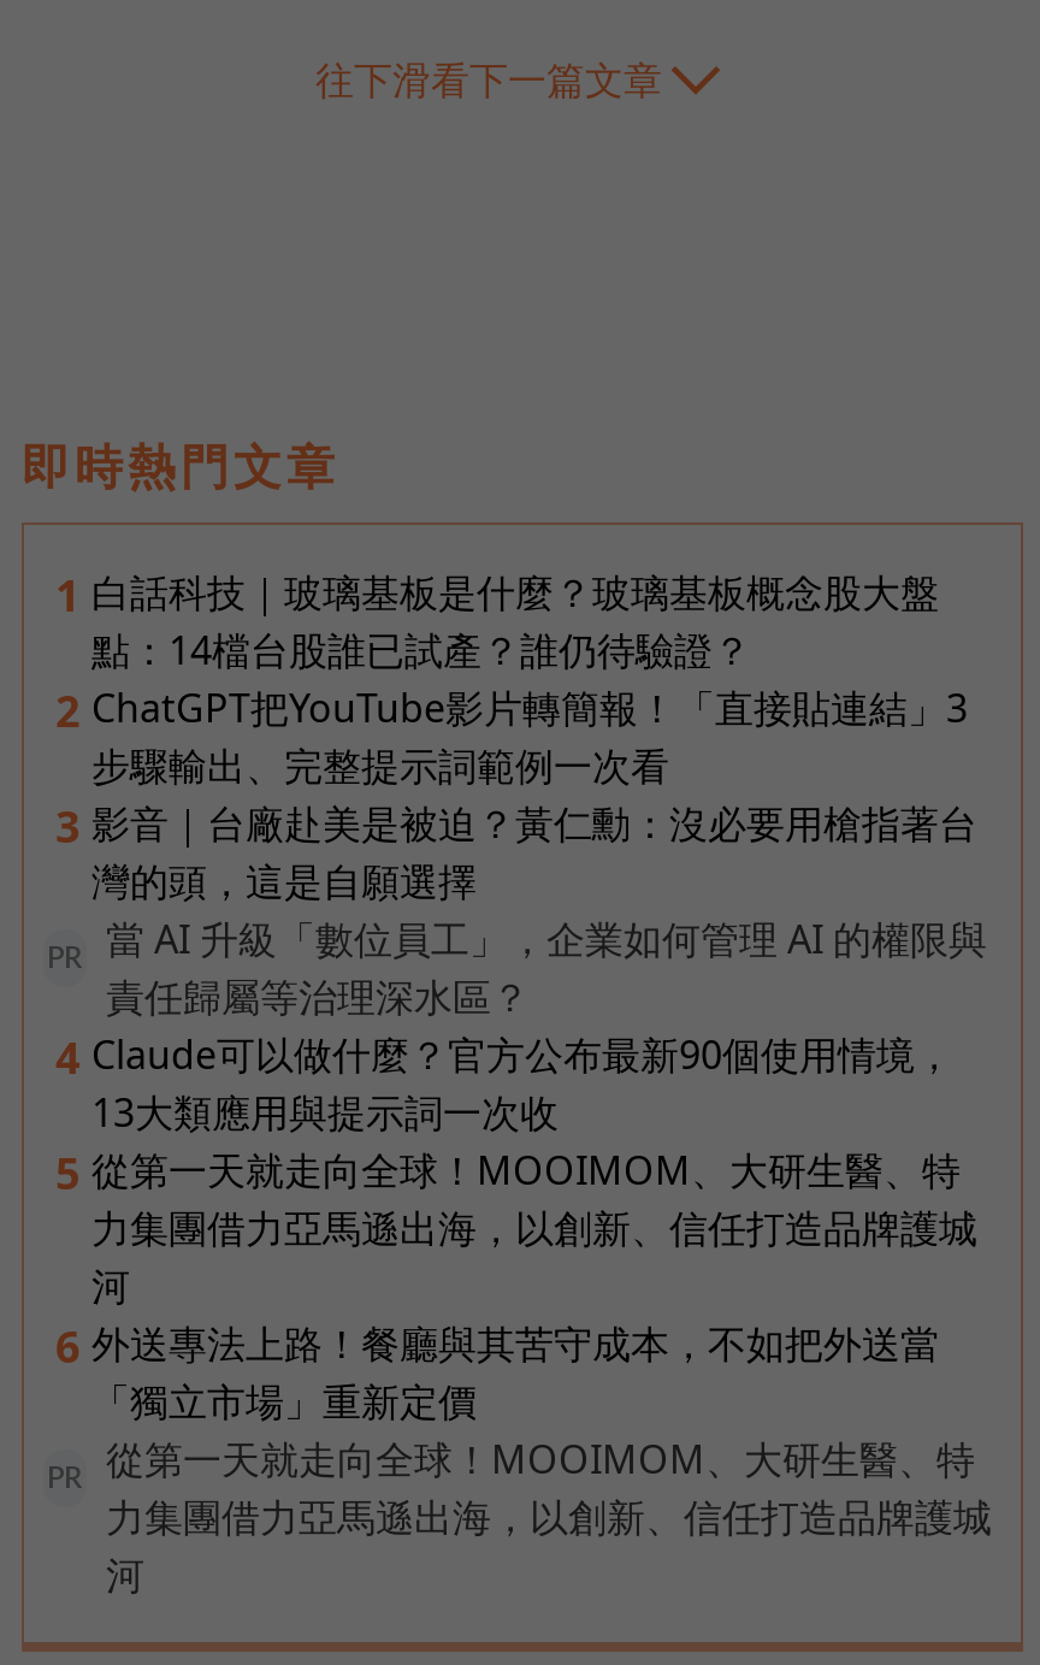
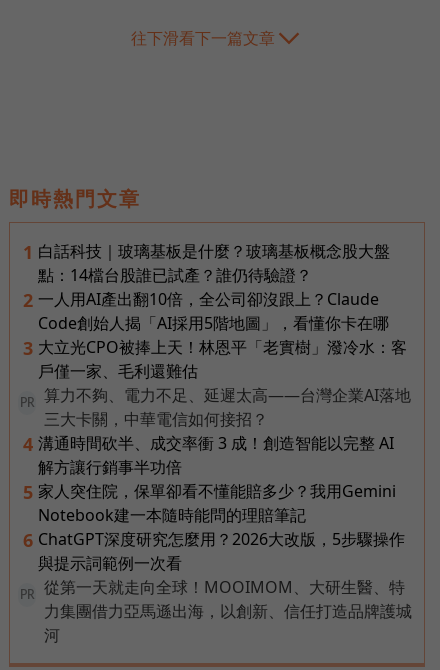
[55,680,977,907] 2 ChatGPT把YouTube影片轉簡報！「直接貼連結」3 | 步驟輸出、完整提示詞範例一次看 | 3 影音｜台廠赴美是被迫？黃仁勳：沒必要用槍指著台 | 灣的頭，這是自願選擇 -> [23,288,407,382] 2 一人用AI產出翻10倍，全公司卻沒跟上？Claude | Code創始人揭「AI採用5階地圖」，看懂你卡在哪 | 3 大立光CPO被捧上天！林恩平「老實樹」潑冷水：客 | 戶僅一家、毛利還難估
[55,912,987,1427] 當 AI 升級「數位員工」，企業如何管理 AI 的權限與 | 責任歸屬等治理深水區？ | 4 Claude可以做什麼？官方公布最新90個使用情境， | 13大類應用與提示詞一次收 | 5 從第一天就走向全球！MOOIMOM、大研生醫、特 | 力集團借力亞馬遜出海，以創新、信任打造品牌護城 | 河 | 6 外送專法上路！餐廳與其苦守成本，不如把外送當 | 「獨立市場」重新定價 -> [23,384,411,574] 算力不夠、電力不足、延遲太高——台灣企業AI落地 | 三大卡關，中華電信如何接招？ | 4 溝通時間砍半、成交率衝 3 成！創造智能以完整 AI | 解方讓行銷事半功倍 | 5 家人突住院，保單卻看不懂能賠多少？我用Gemini | Notebook建一本隨時能問的理賠筆記 | 6 ChatGPT深度研究怎麼用？2026大改版，5步驟操作 | 與提示詞範例一次看

